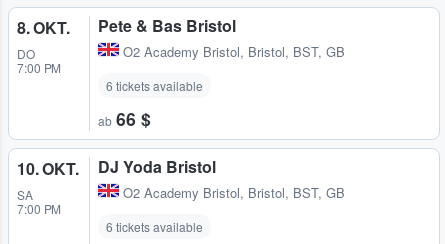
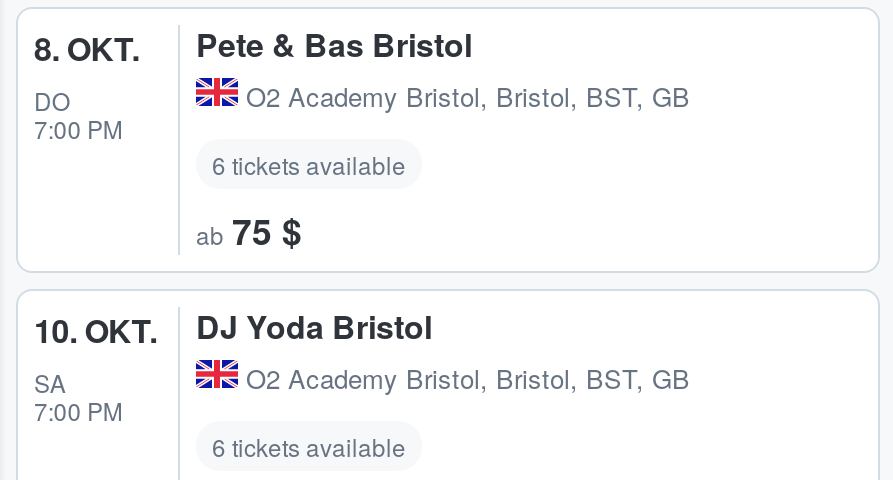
[98,106,151,131] ab 66 $ -> [196,205,302,255] ab 75 $

